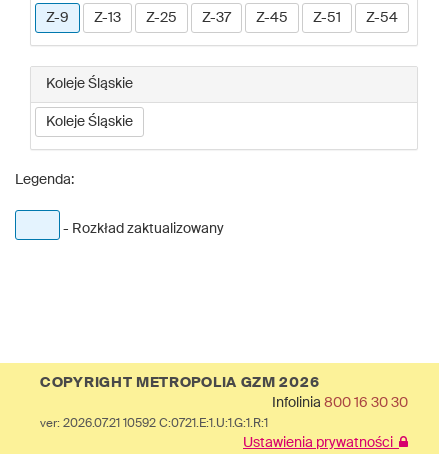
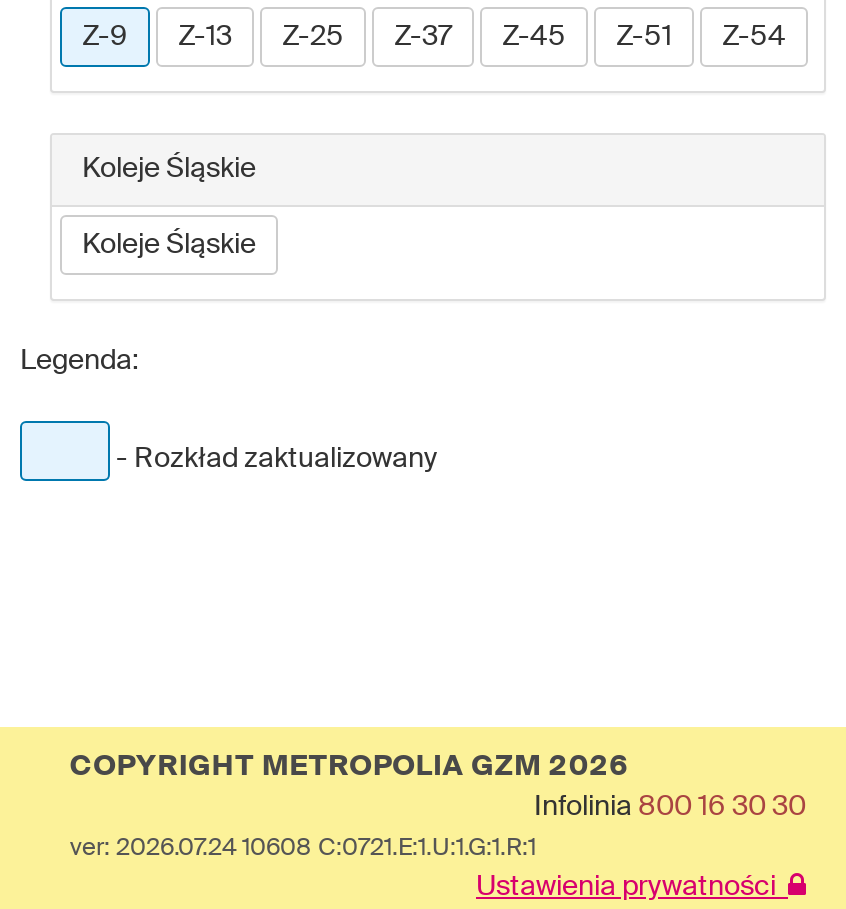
[40,418,268,430] ver: 2026.07.21 10592 C:0721.E:1.U:1.G:1.R:1 -> [70,837,536,861] ver: 2026.07.24 10608 C:0721.E:1.U:1.G:1.R:1

